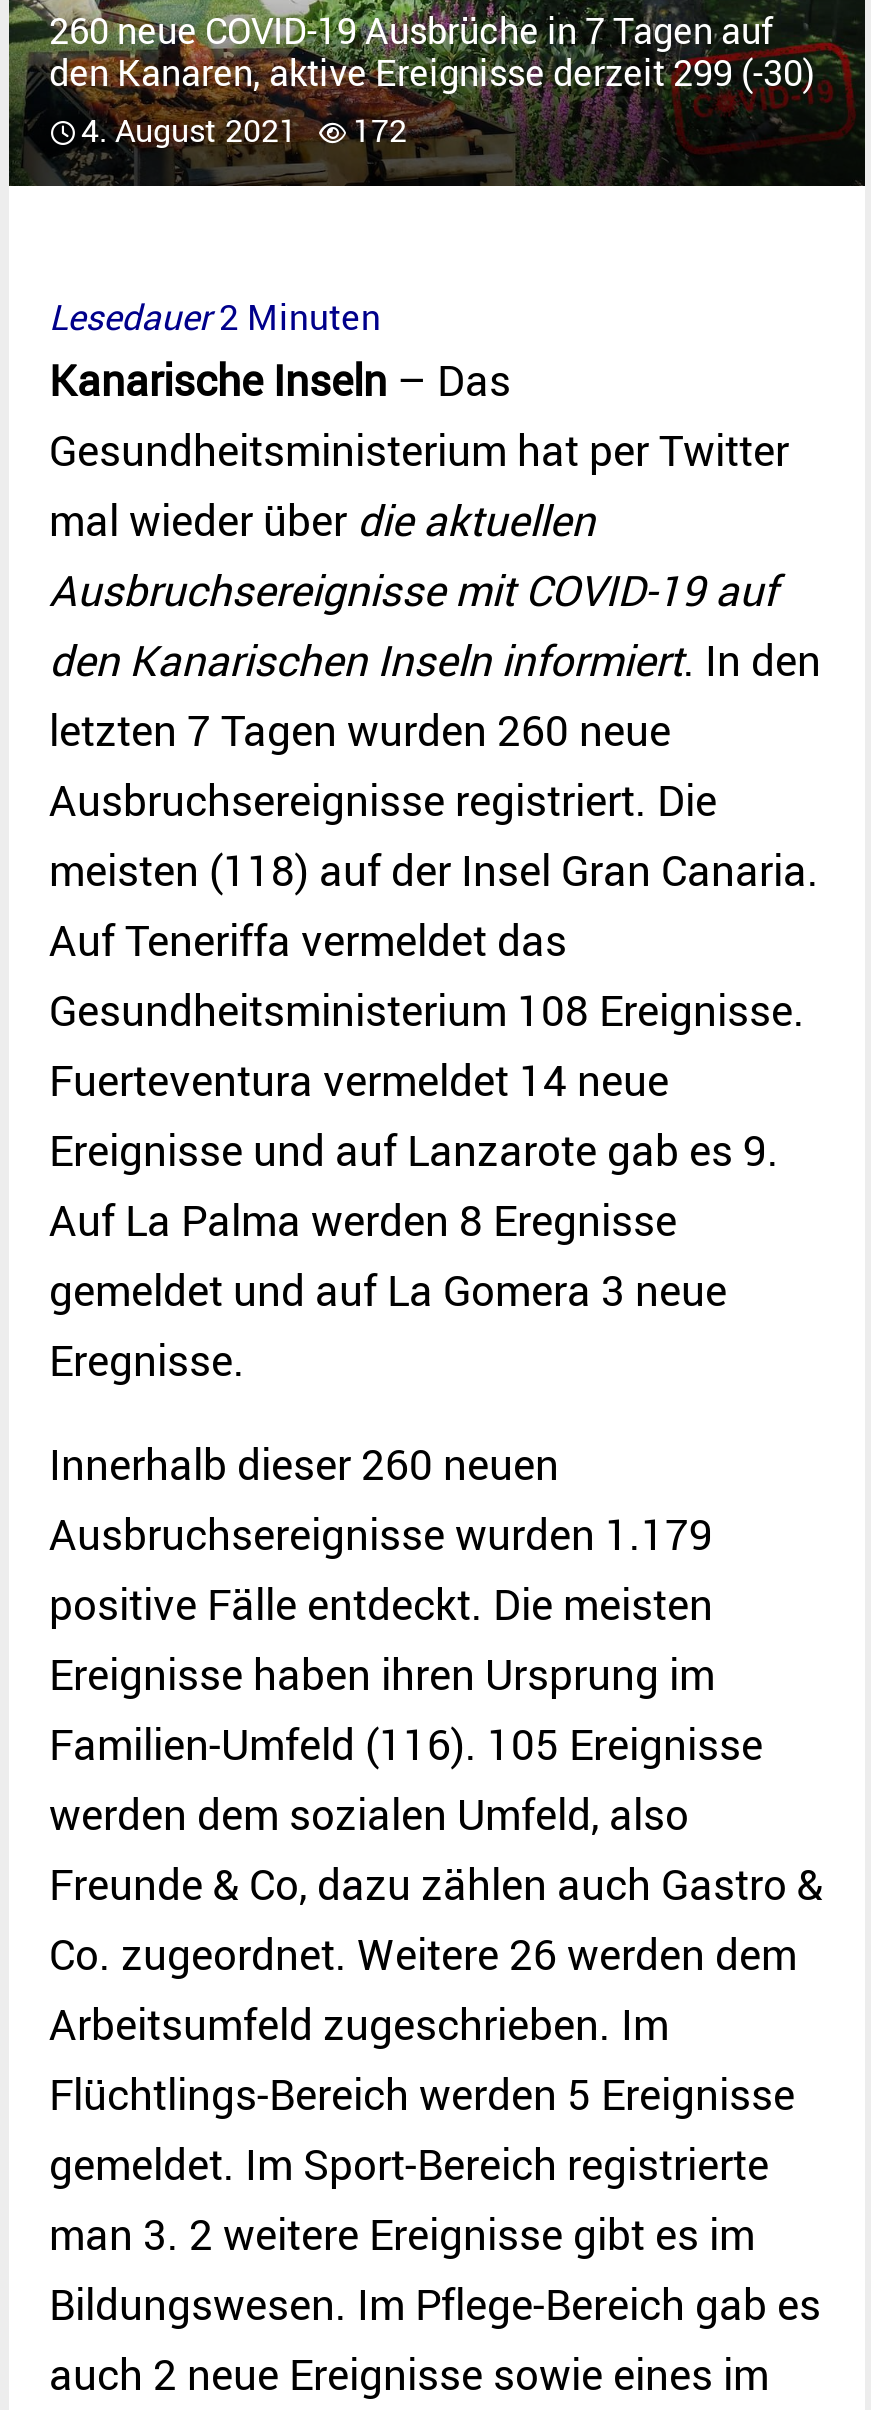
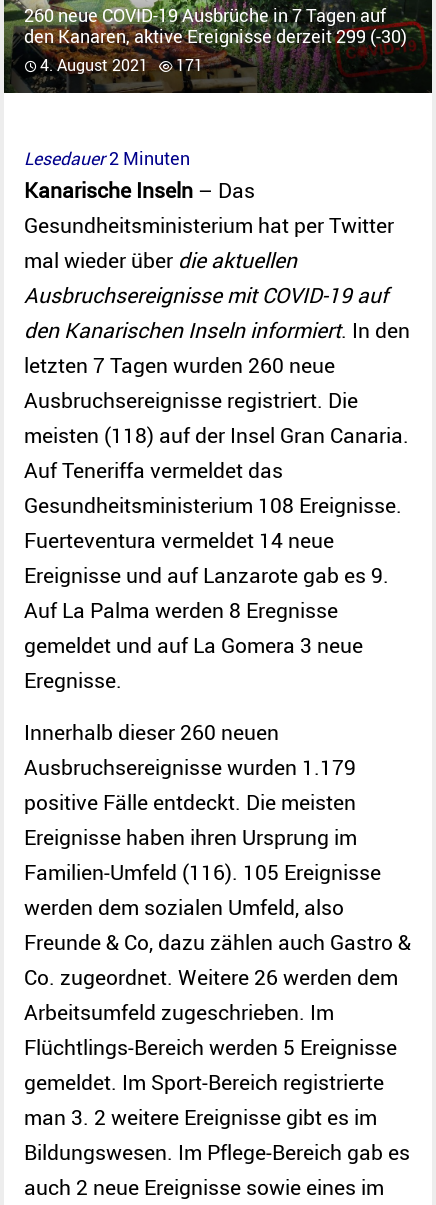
[81,107,407,151] 4. August 2021 172 -> [40,54,203,76] 4. August 2021 171

